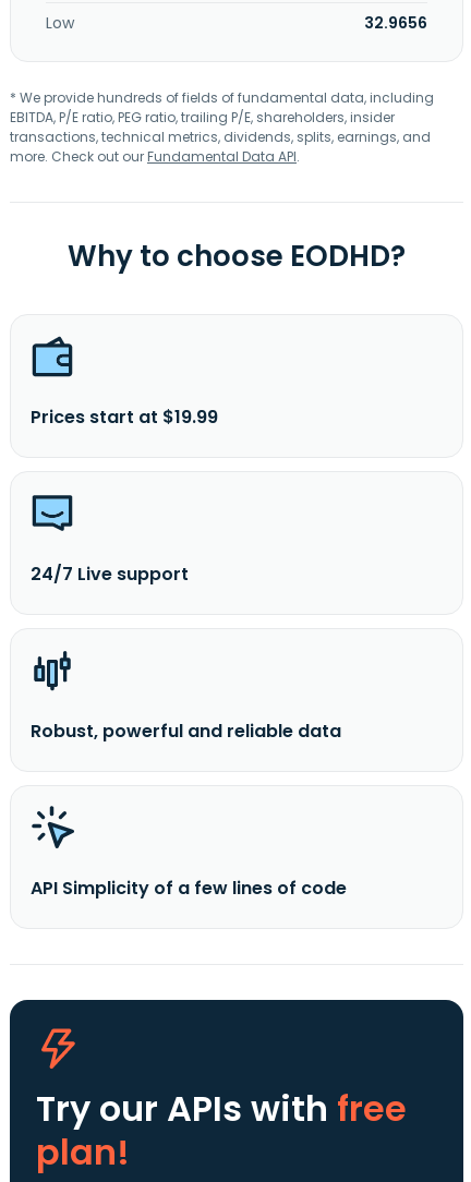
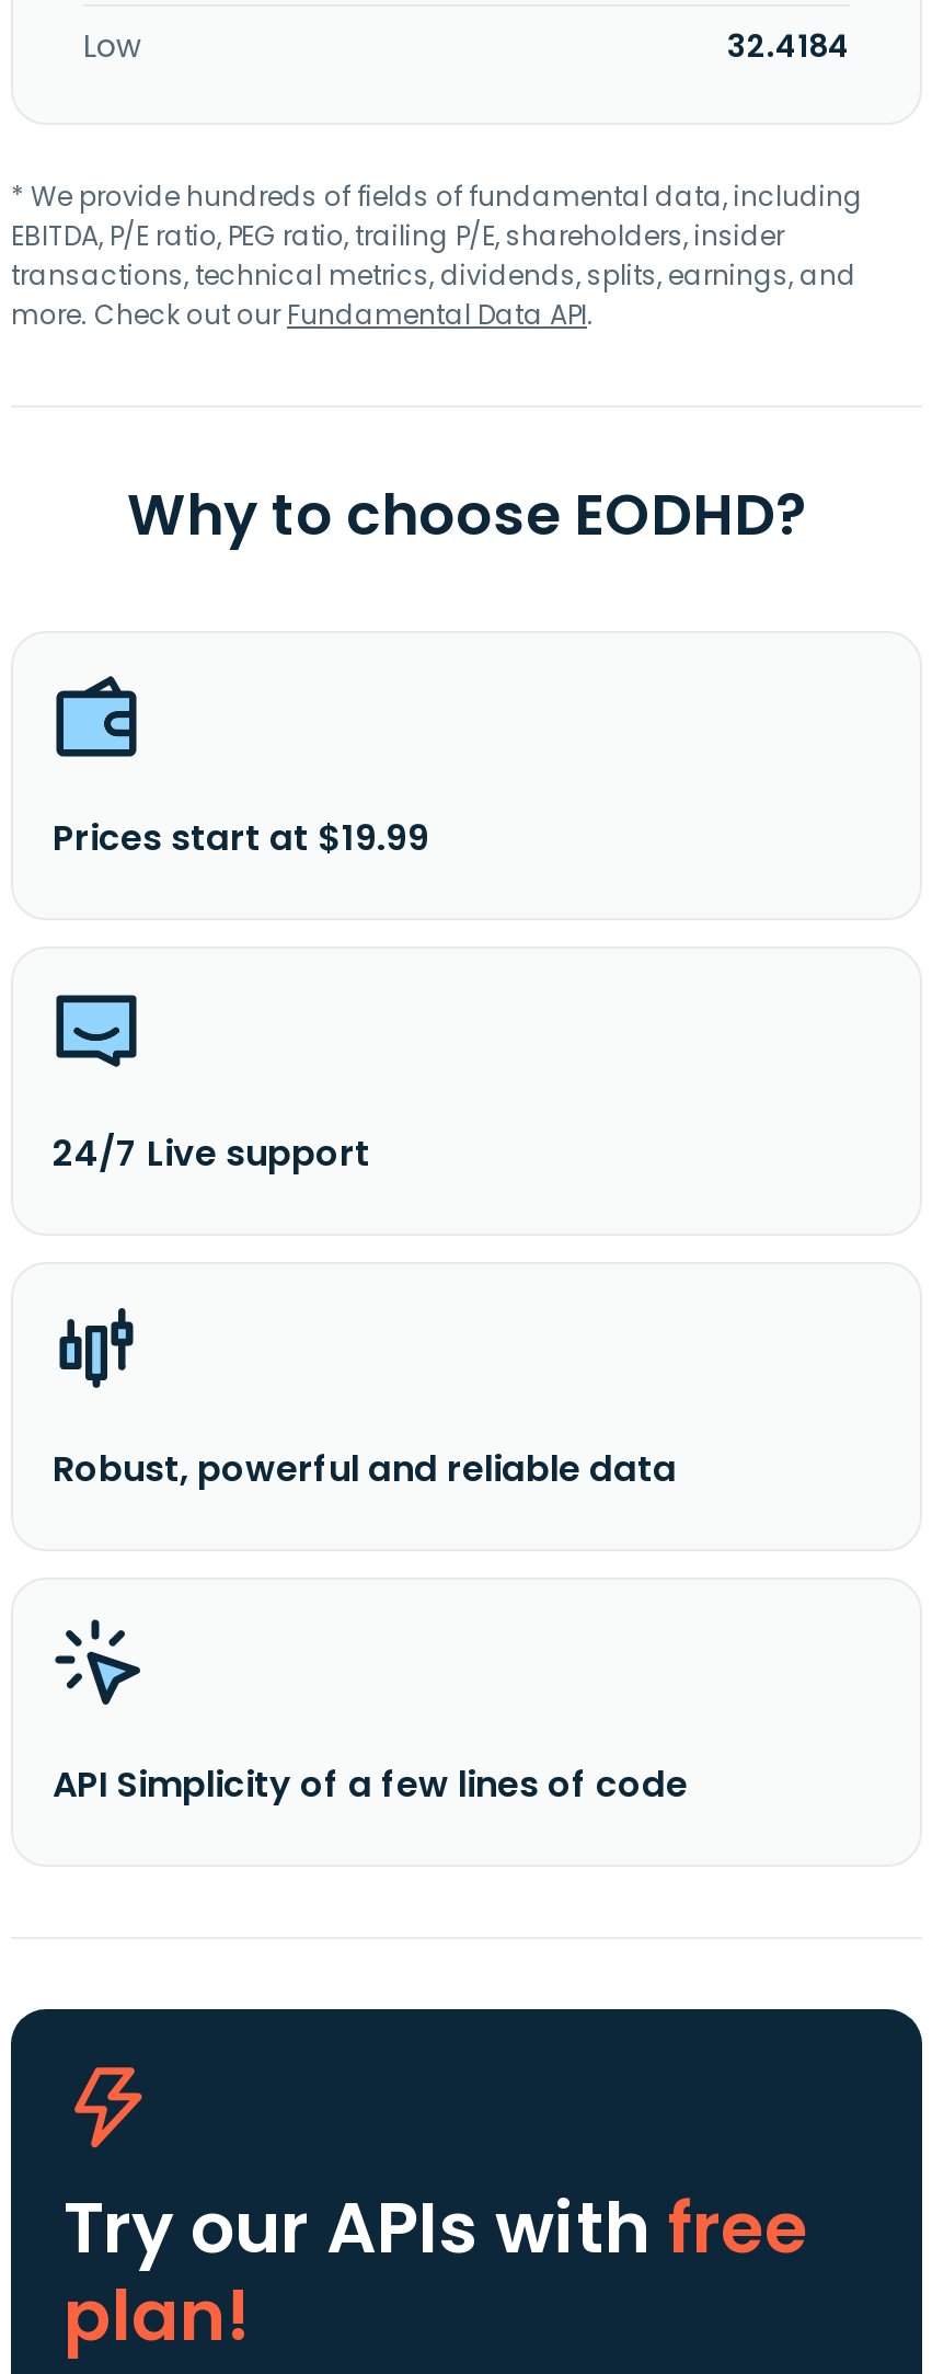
[364,12,427,34] 32.9656 -> [727,24,850,68] 32.4184

